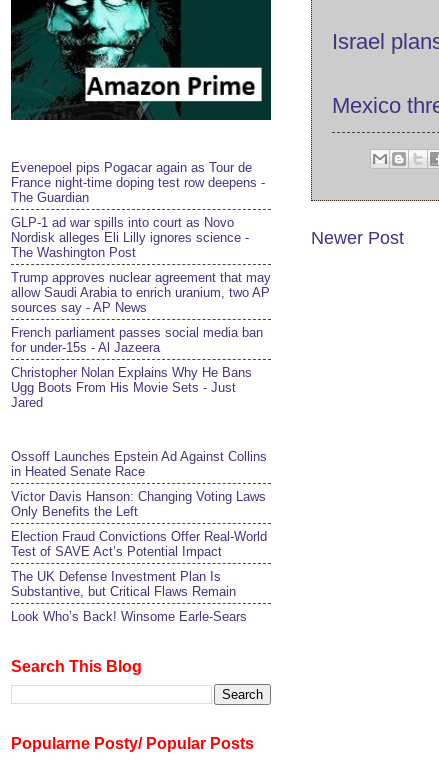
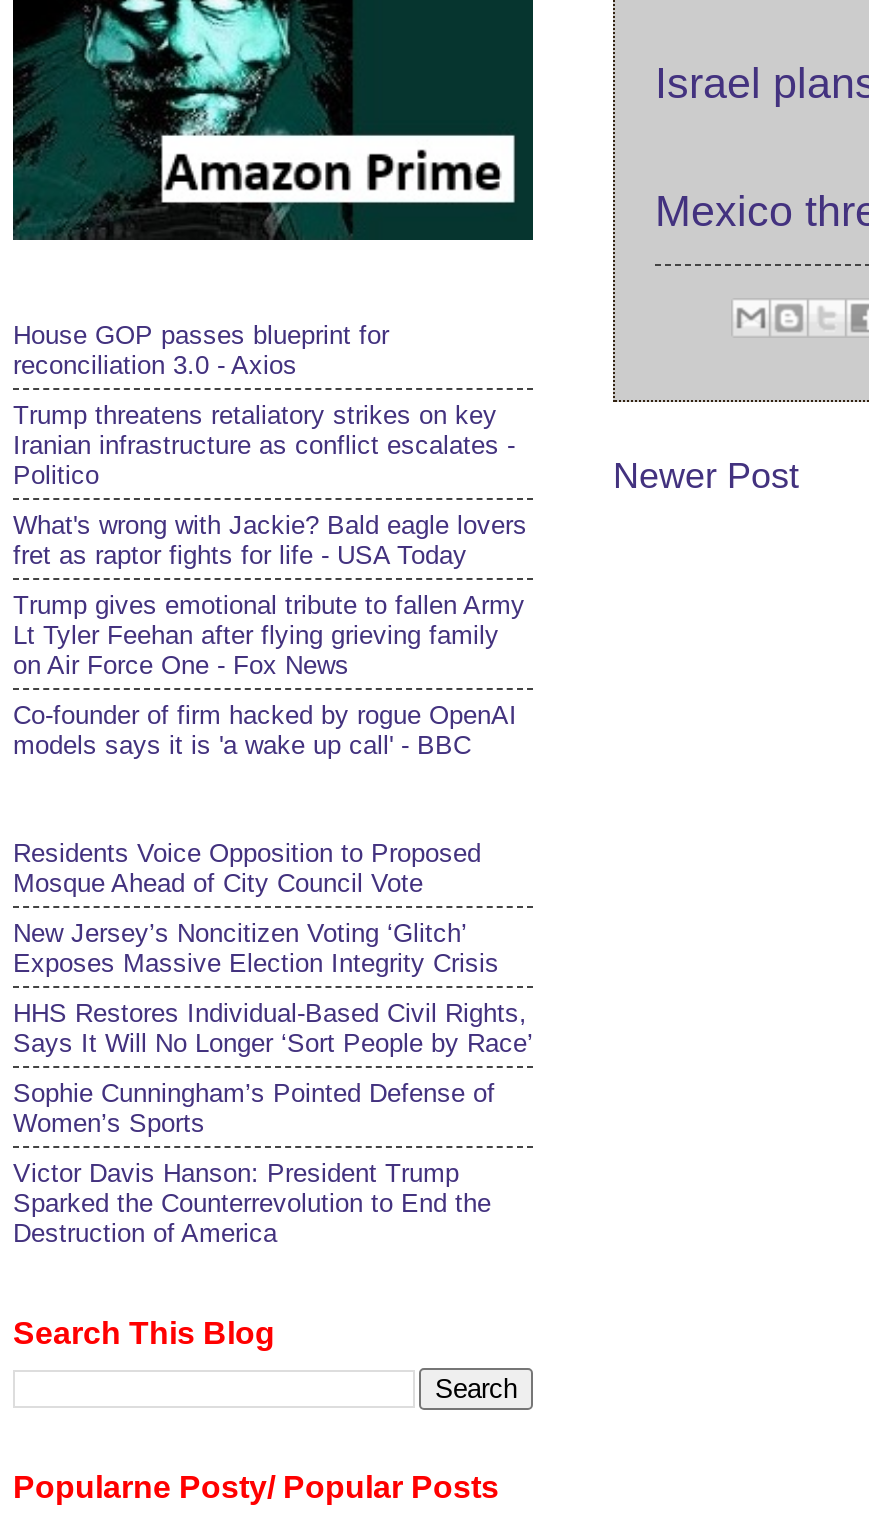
[11,160,265,205] Evenepoel pips Pogacar again as Tour de | France night-time doping test row deepens - | The Guardian -> [13,320,389,380] House GOP passes blueprint for | reconciliation 3.0 - Axios
[11,215,249,260] GLP-1 ad war spills into court as Novo | Nordisk alleges Eli Lilly ignores science - | The Washington Post -> [13,400,515,490] Trump threatens retaliatory strikes on key | Iranian infrastructure as conflict escalates - | Politico
[11,270,271,315] Trump approves nuclear agreement that may | allow Saudi Arabia to enrich uranium, two AP | sources say - AP News -> [13,510,527,570] What's wrong with Jackie? Bald eagle lovers | fret as raptor fights for life - USA Today
[11,325,263,355] French parliament passes social media ban | for under-15s - Al Jazeera -> [13,590,525,680] Trump gives emotional tribute to fallen Army | Lt Tyler Feehan after flying grieving family | on Air Force One - Fox News
[11,365,252,410] Christopher Nolan Explains Why He Bans | Ugg Boots From His Movie Sets - Just | Jared -> [13,700,517,760] Co-founder of firm hacked by rogue OpenAI | models says it is 'a wake up call' - BBC
[11,449,267,479] Ossoff Launches Epstein Ad Against Collins | in Heated Senate Race -> [13,838,481,898] Residents Voice Opposition to Proposed | Mosque Ahead of City Council Vote
[11,489,266,519] Victor Davis Hanson: Changing Voting Laws | Only Benefits the Left -> [13,918,499,978] New Jersey’s Noncitizen Voting ‘Glitch’ | Exposes Massive Election Integrity Crisis
[11,529,267,559] Election Fraud Convictions Offer Real-World | Test of SAVE Act’s Potential Impact -> [13,998,533,1058] HHS Restores Individual-Based Civil Rights, | Says It Will No Longer ‘Sort People by Race’
[11,569,236,599] The UK Defense Investment Plan Is | Substantive, but Critical Flaws Remain -> [13,1078,495,1138] Sophie Cunningham’s Pointed Defense of | Women’s Sports
[11,609,247,624] Look Who’s Back! Winsome Earle-Sears -> [13,1158,491,1248] Victor Davis Hanson: President Trump | Sparked the Counterrevolution to End the | Destruction of America

